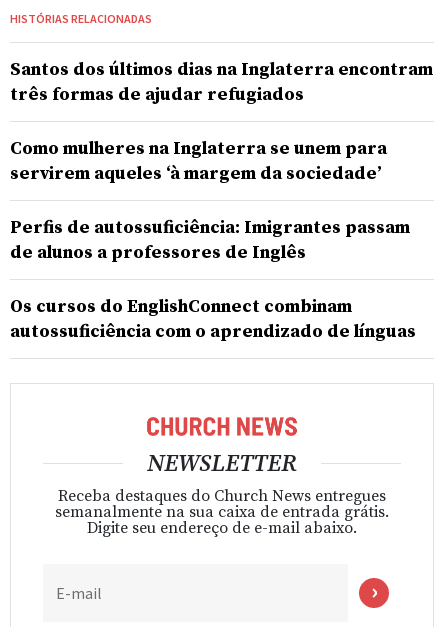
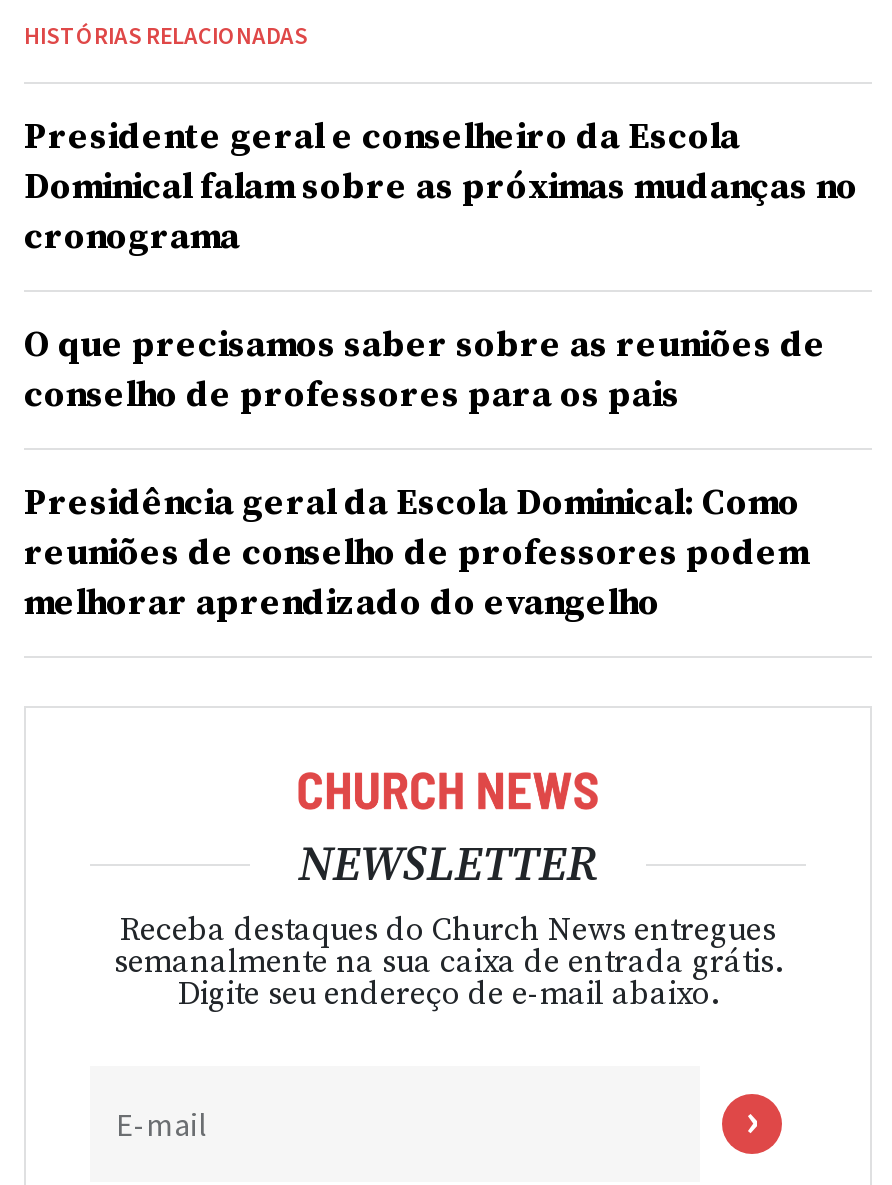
[10,58,433,343] Santos dos últimos dias na Inglaterra encontram | três formas de ajudar refugiados | Como mulheres na Inglaterra se unem para | servirem aqueles ‘à margem da sociedade’ | Perfis de autossuficiência: Imigrantes passam | de alunos a professores de Inglês | Os cursos do EnglishConnect combinam | autossuficiência com o aprendizado de línguas -> [24,113,858,625] Presidente geral e conselheiro da Escola | Dominical falam sobre as próximas mudanças no | cronograma | O que precisamos saber sobre as reuniões de | conselho de professores para os pais | Presidência geral da Escola Dominical: Como | reuniões de conselho de professores podem | melhorar aprendizado do evangelho

